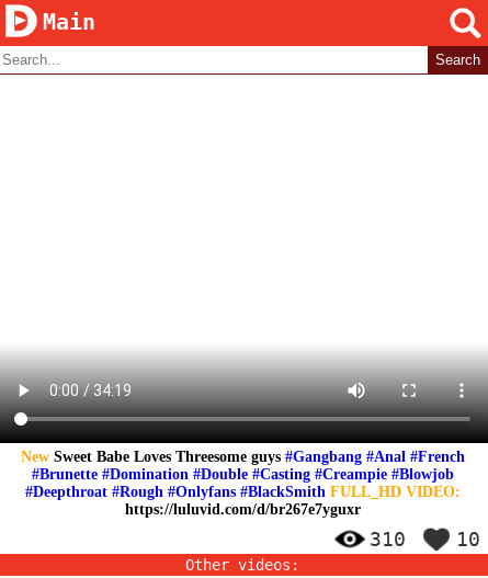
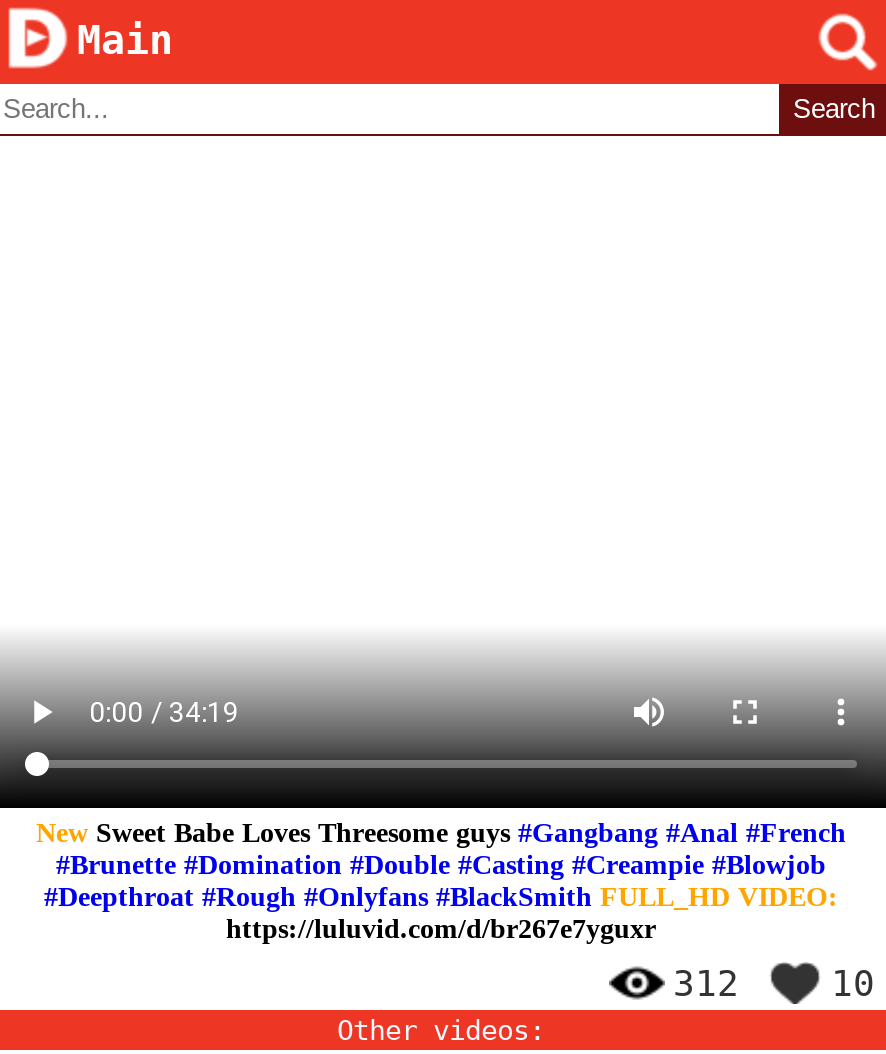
[370,528,406,551] 310 -> [673,962,739,1004] 312

